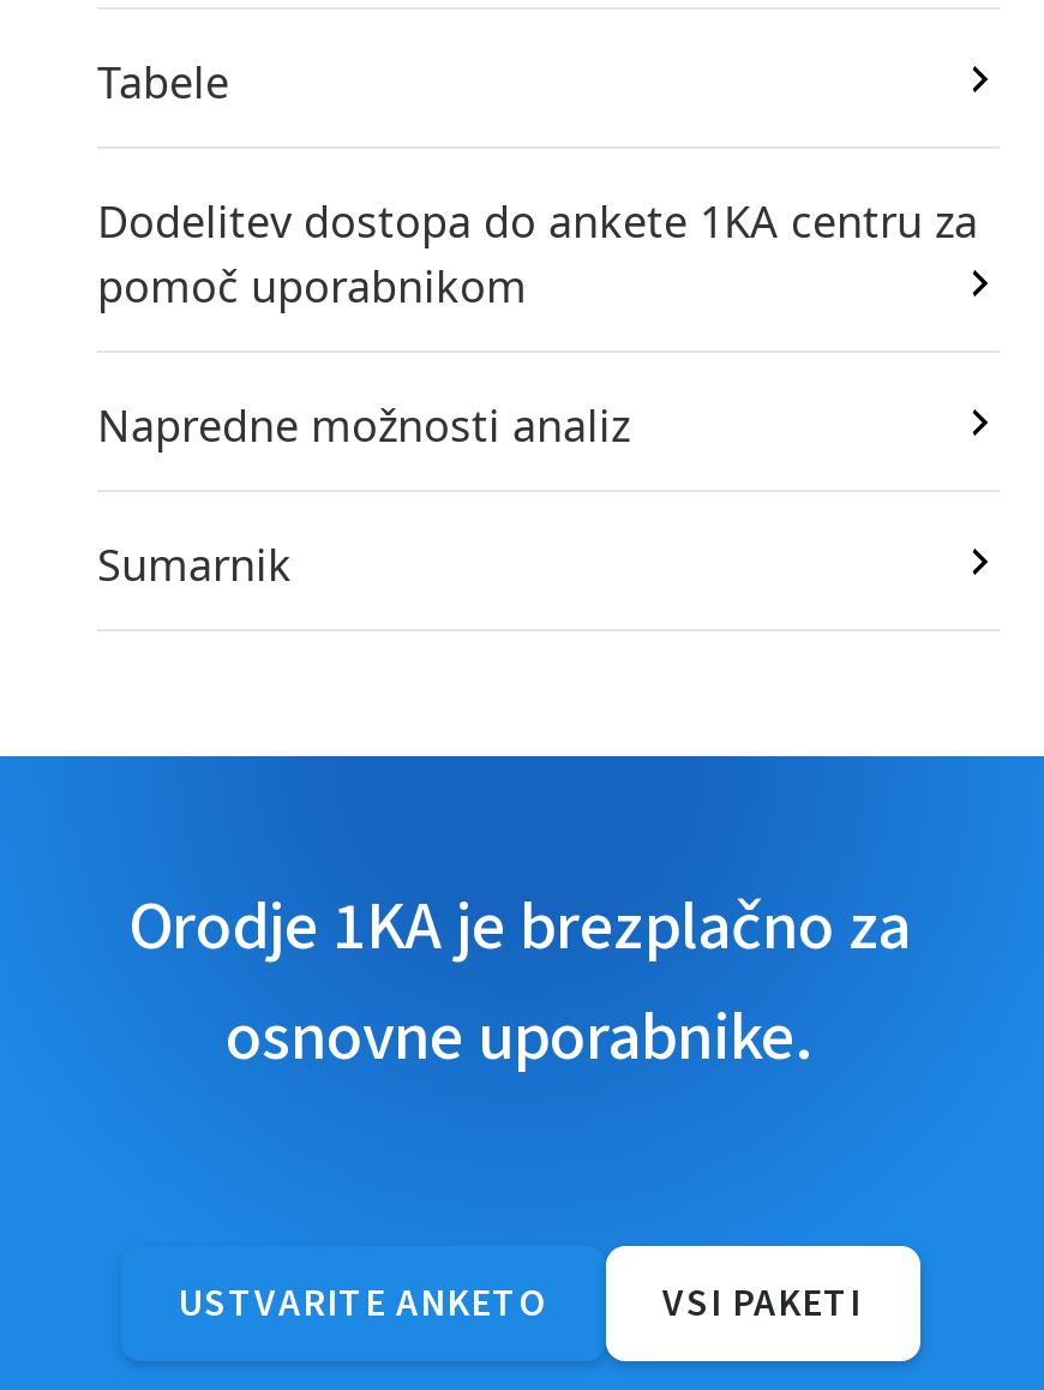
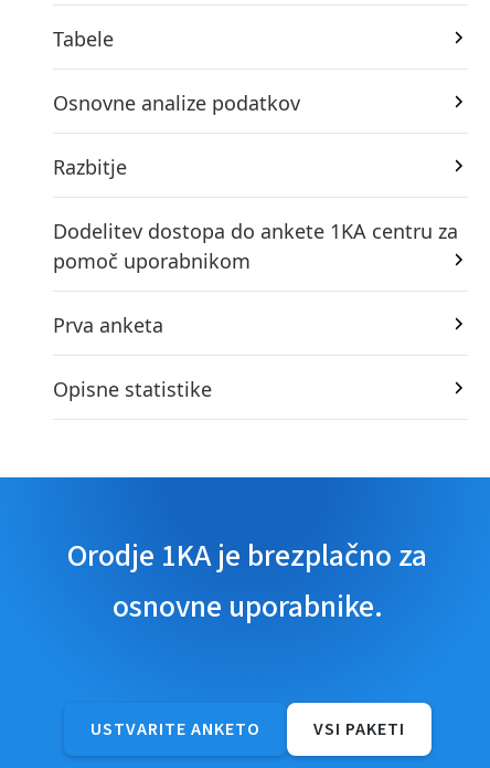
none -> [53,90,300,180] Osnovne analize podatkov | Razbitje
[97,396,630,454] Napredne možnosti analiz -> [53,312,163,338] Prva anketa
[97,535,292,593] Sumarnik -> [53,376,212,402] Opisne statistike

